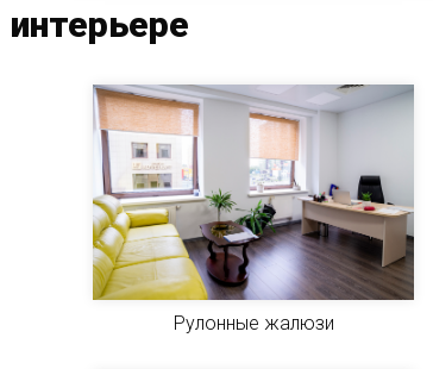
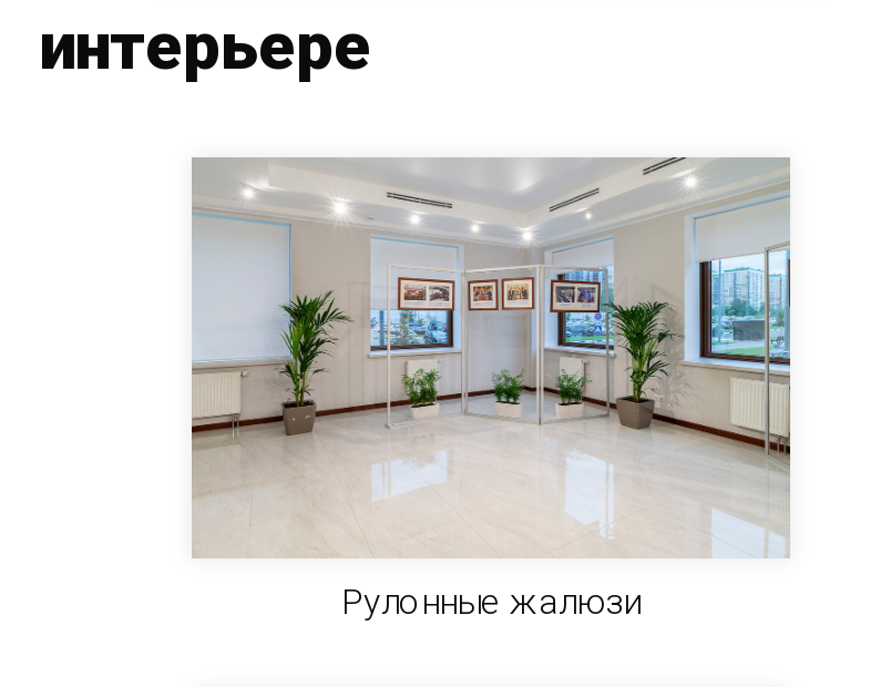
[92,85,414,301] [image] -> [190,157,790,558] [image]

